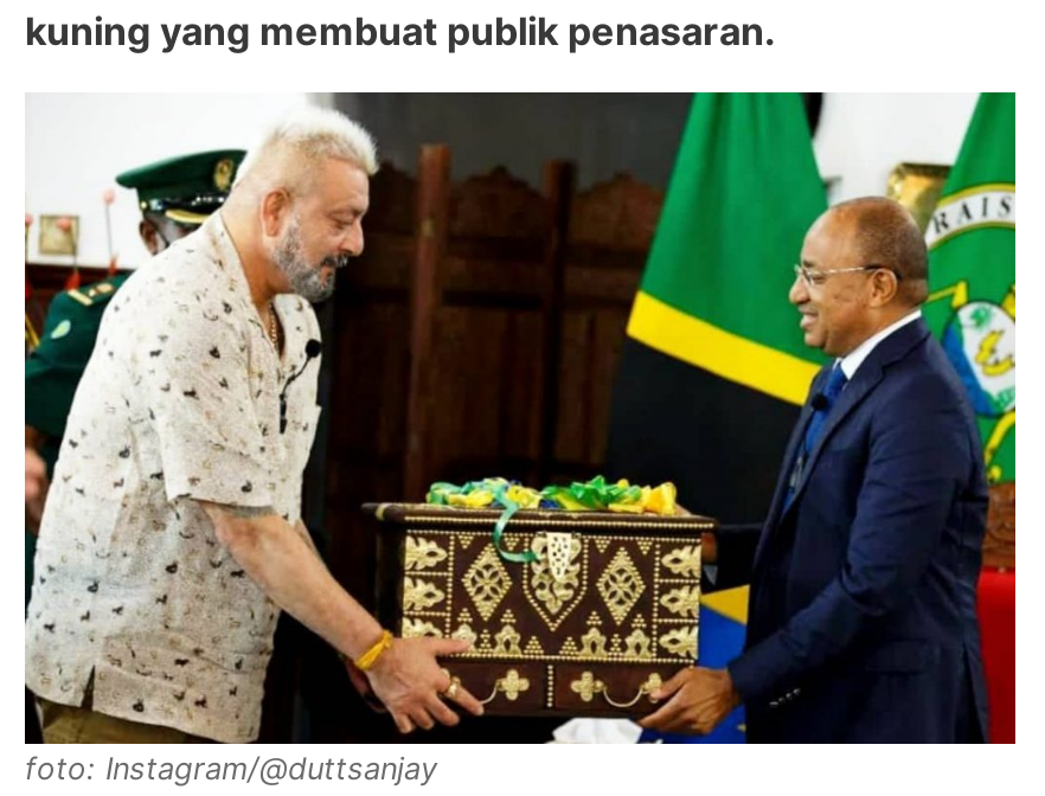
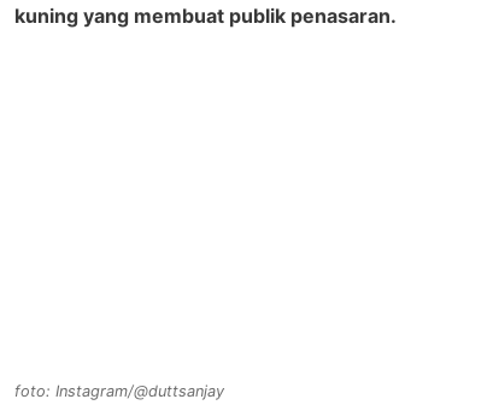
[23,90,1018,746] [image] -> none

